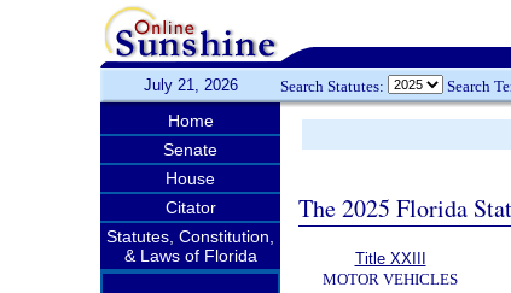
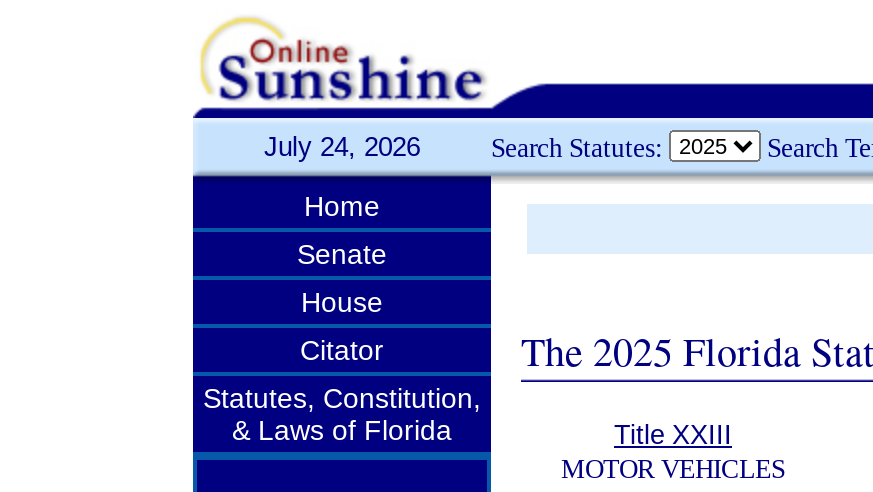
[143,76,237,94] July 21, 2026 -> [264,132,420,162] July 24, 2026

